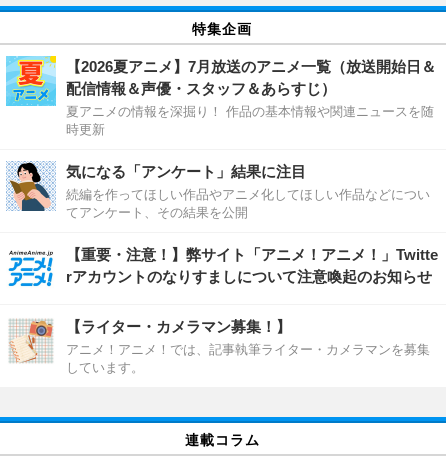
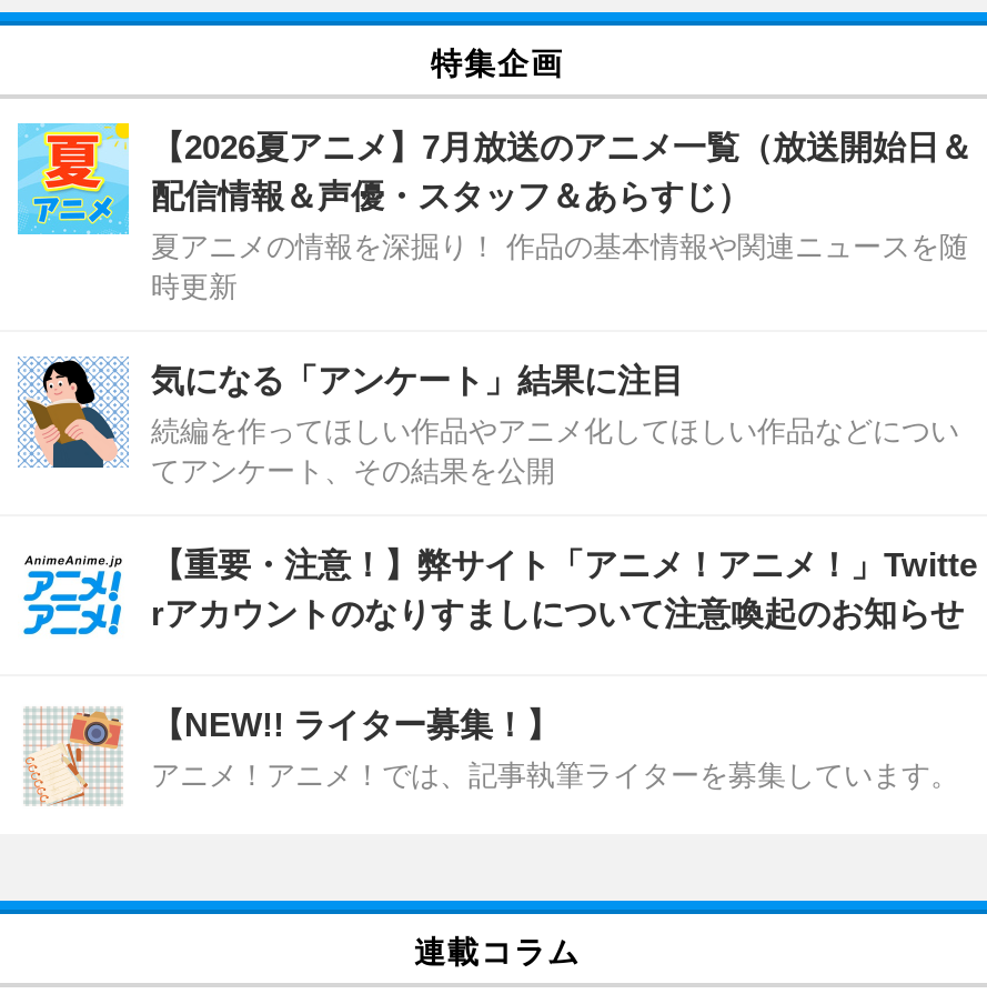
[66,318,430,375] 【ライター・カメラマン募集！】 | アニメ！アニメ！では、記事執筆ライター・カメラマンを募集 | しています。 -> [151,705,959,792] 【NEW!! ライター募集！】 | アニメ！アニメ！では、記事執筆ライターを募集しています。

